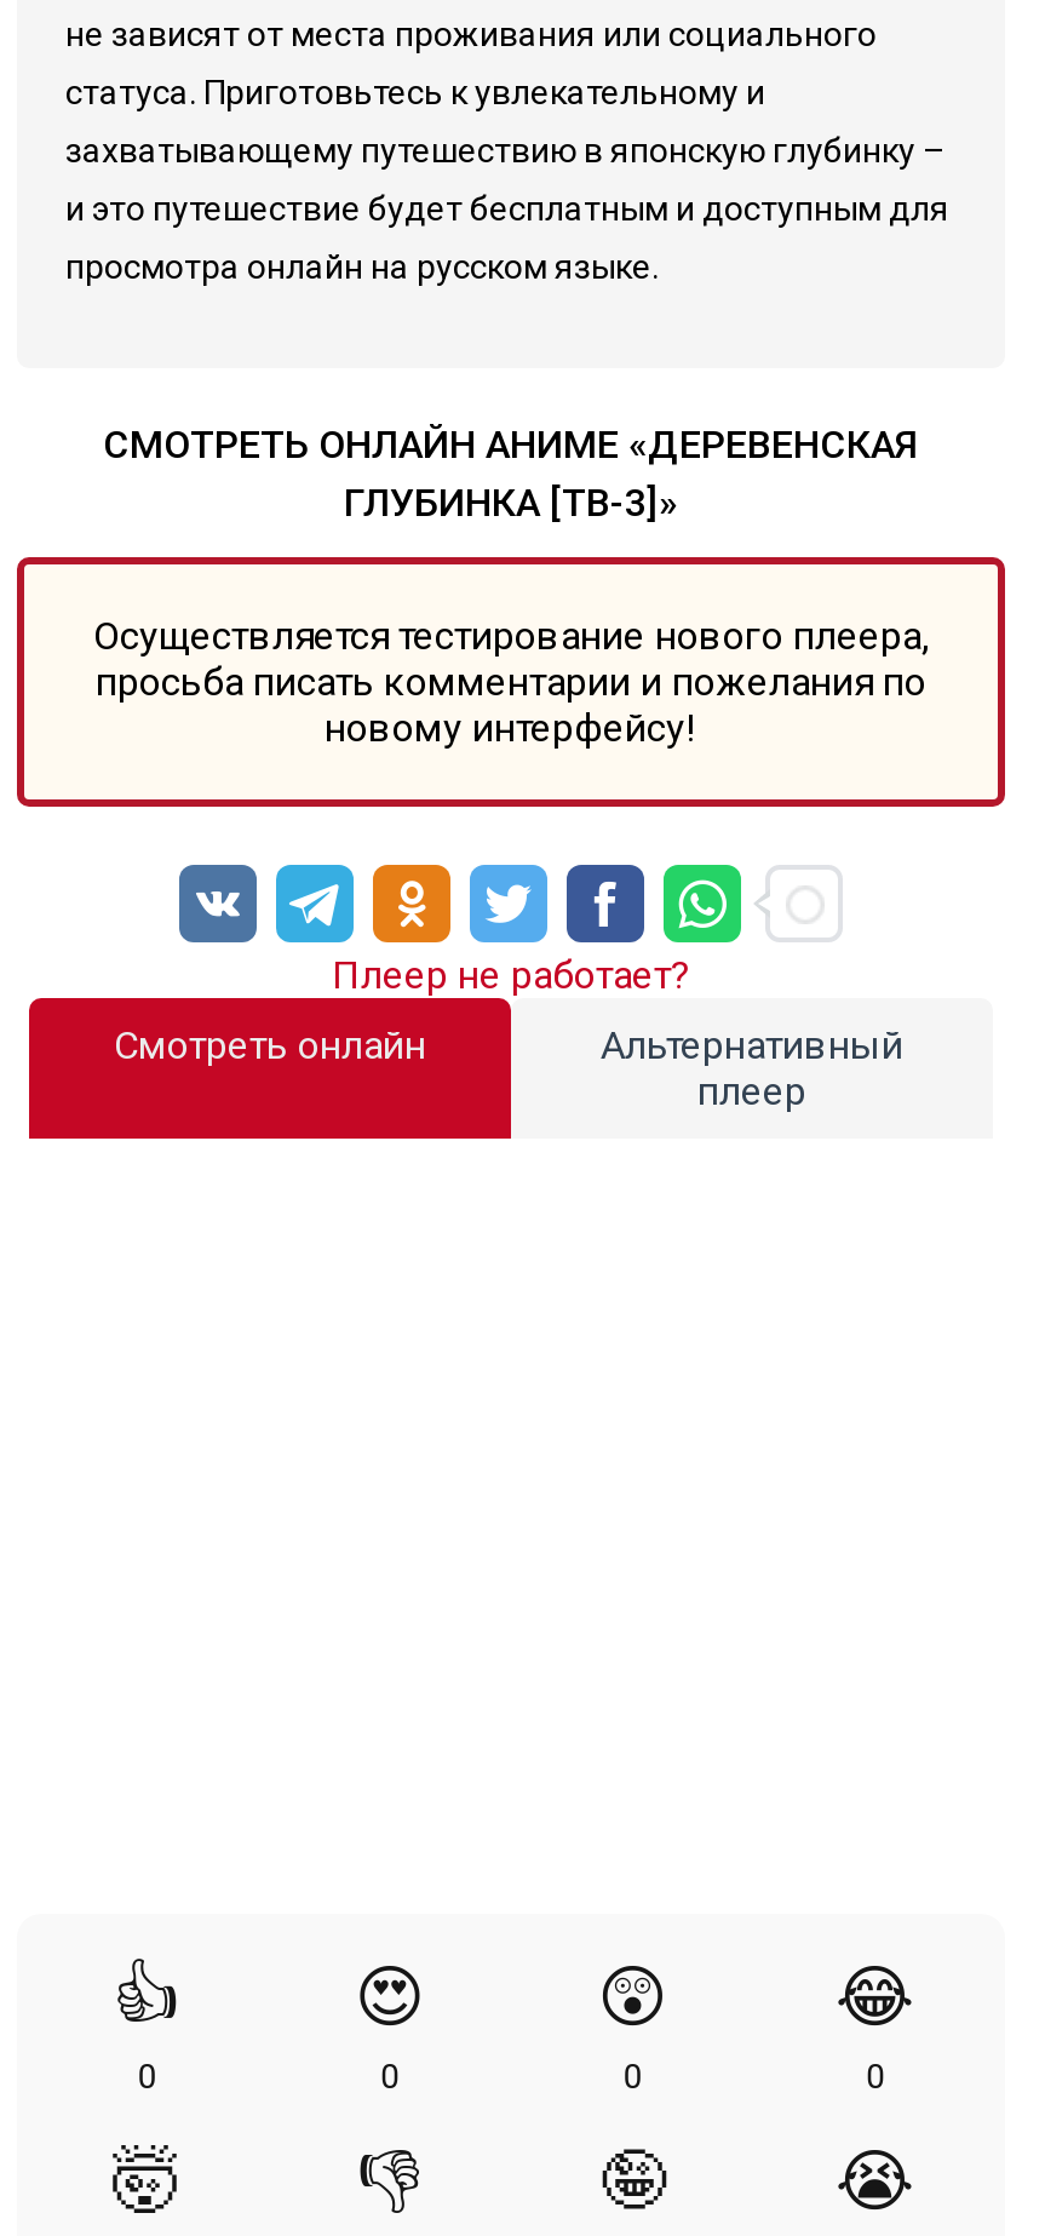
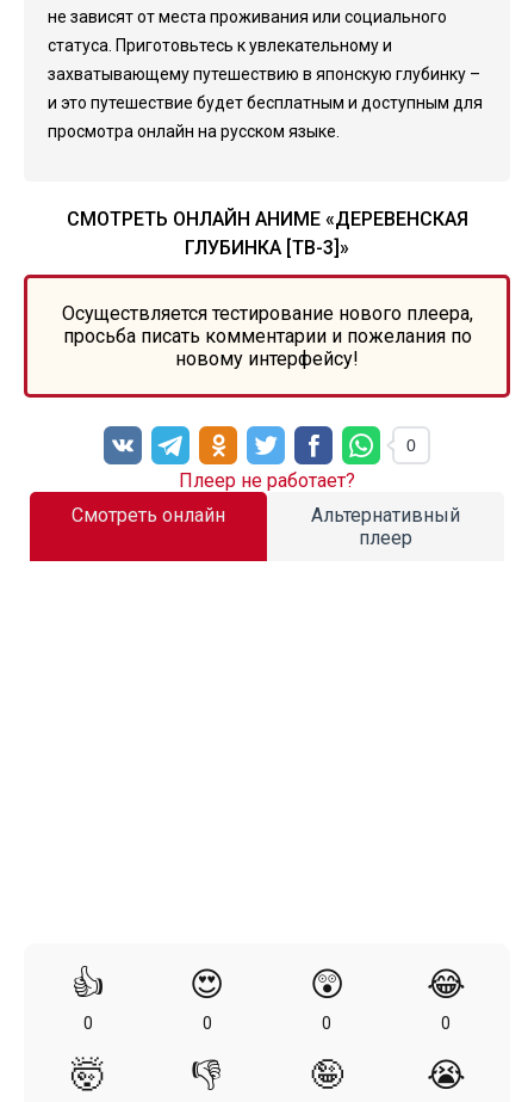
none -> [406,436,416,455] 0

